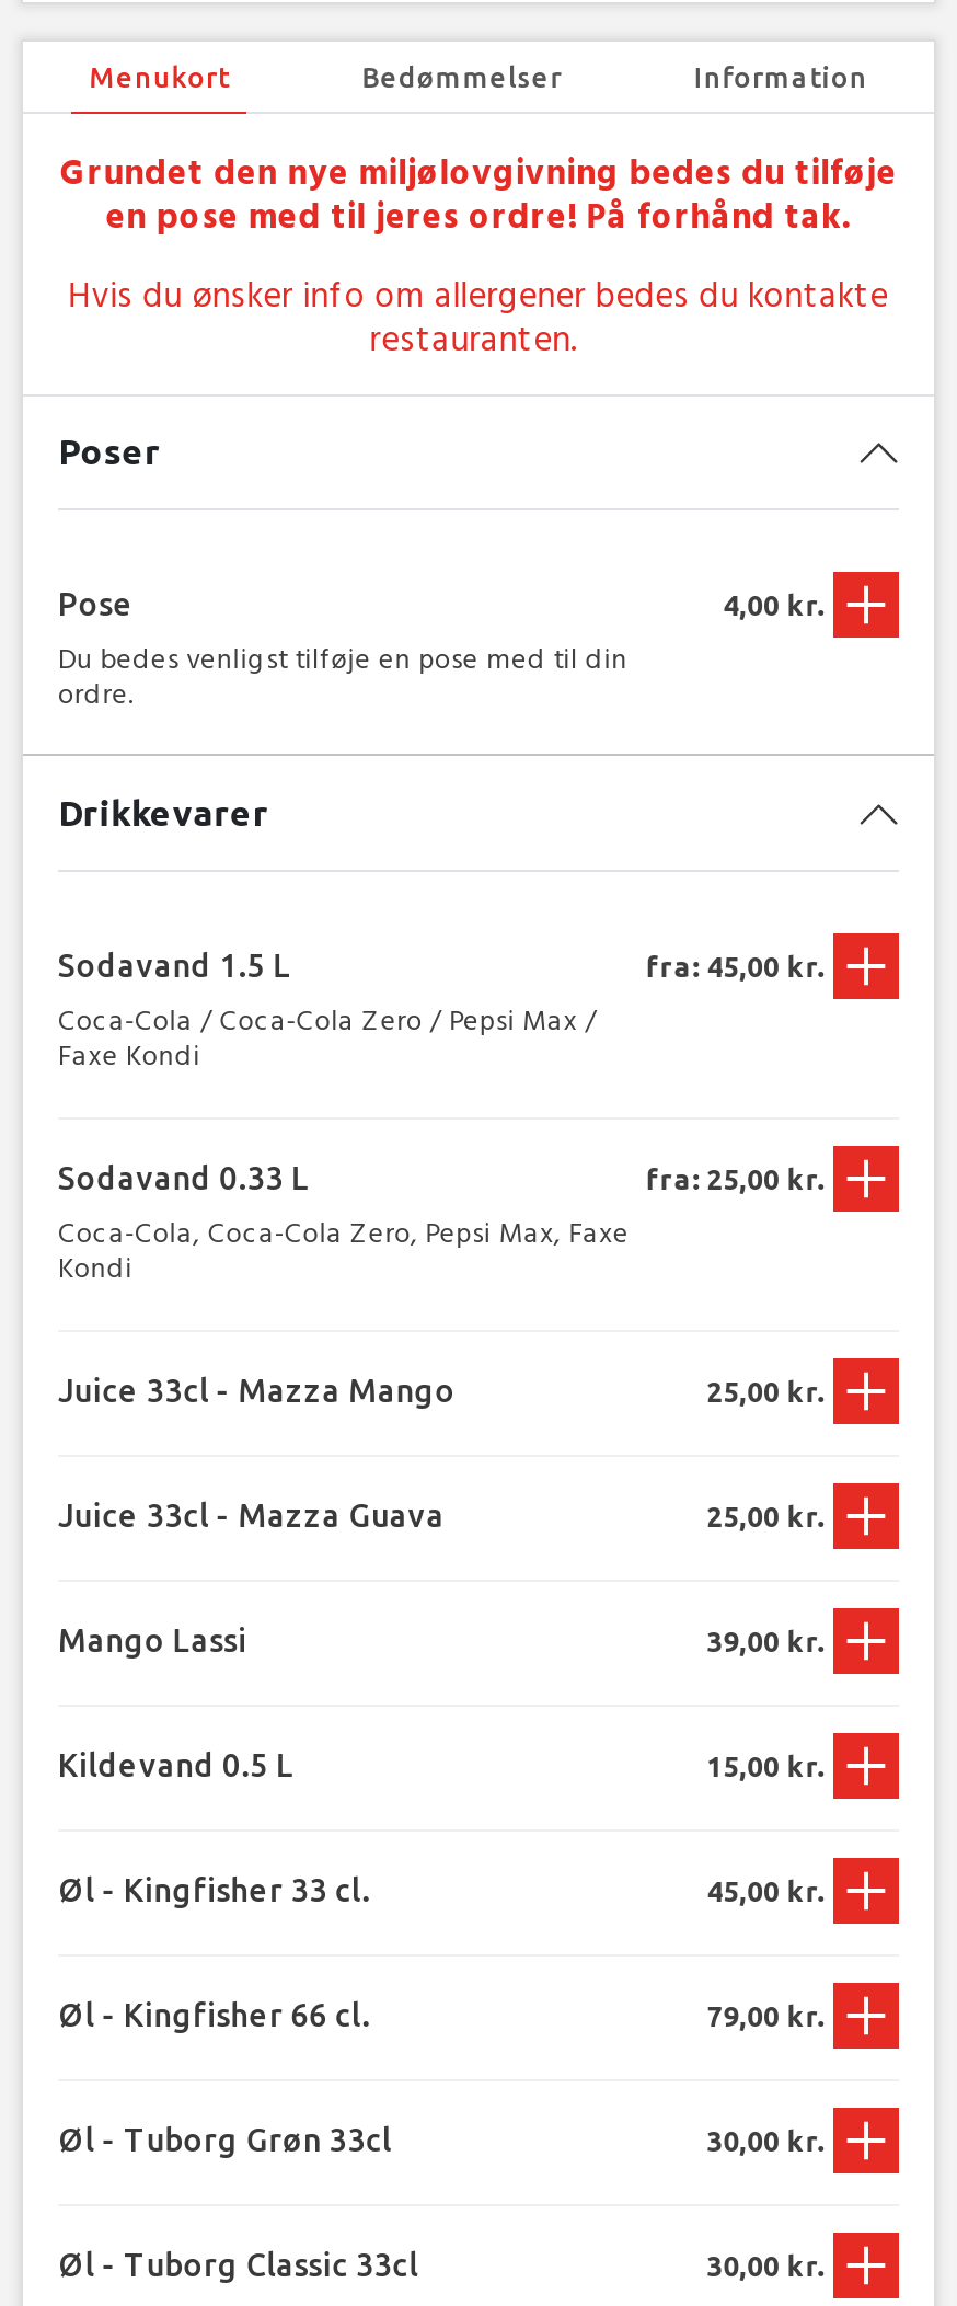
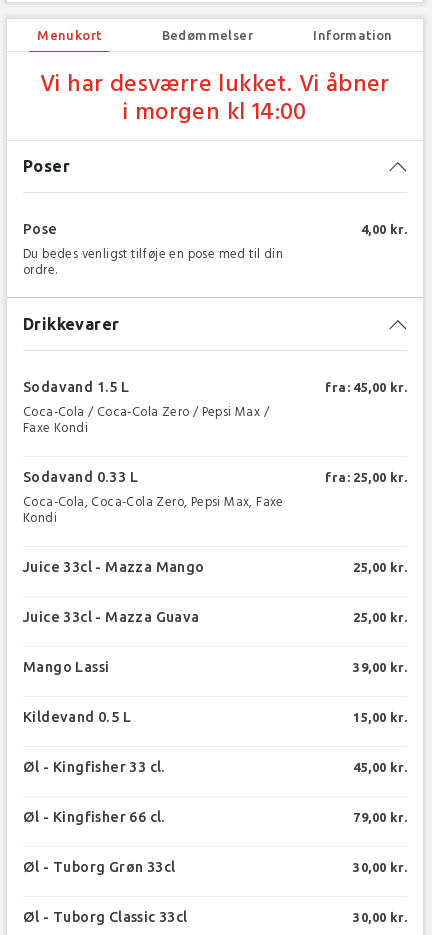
[60,145,897,364] Grundet den nye miljølovgivning bedes du tilføje | en pose med til jeres ordre! På forhånd tak. | Hvis du ønsker info om allergener bedes du kontakte | restauranten. -> [40,64,390,128] Vi har desværre lukket. Vi åbner | i morgen kl 14:00

